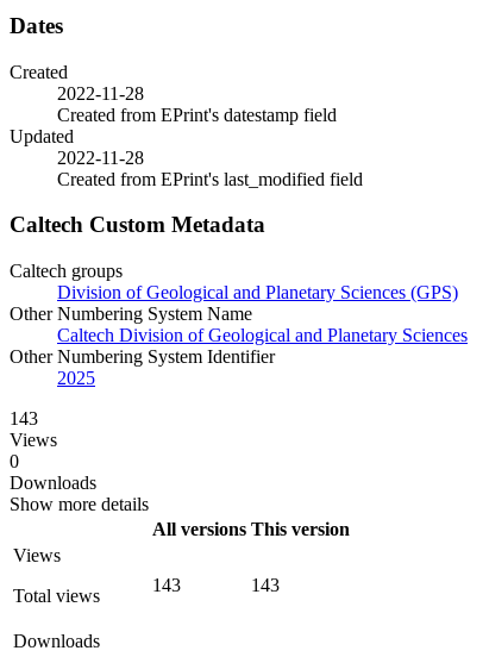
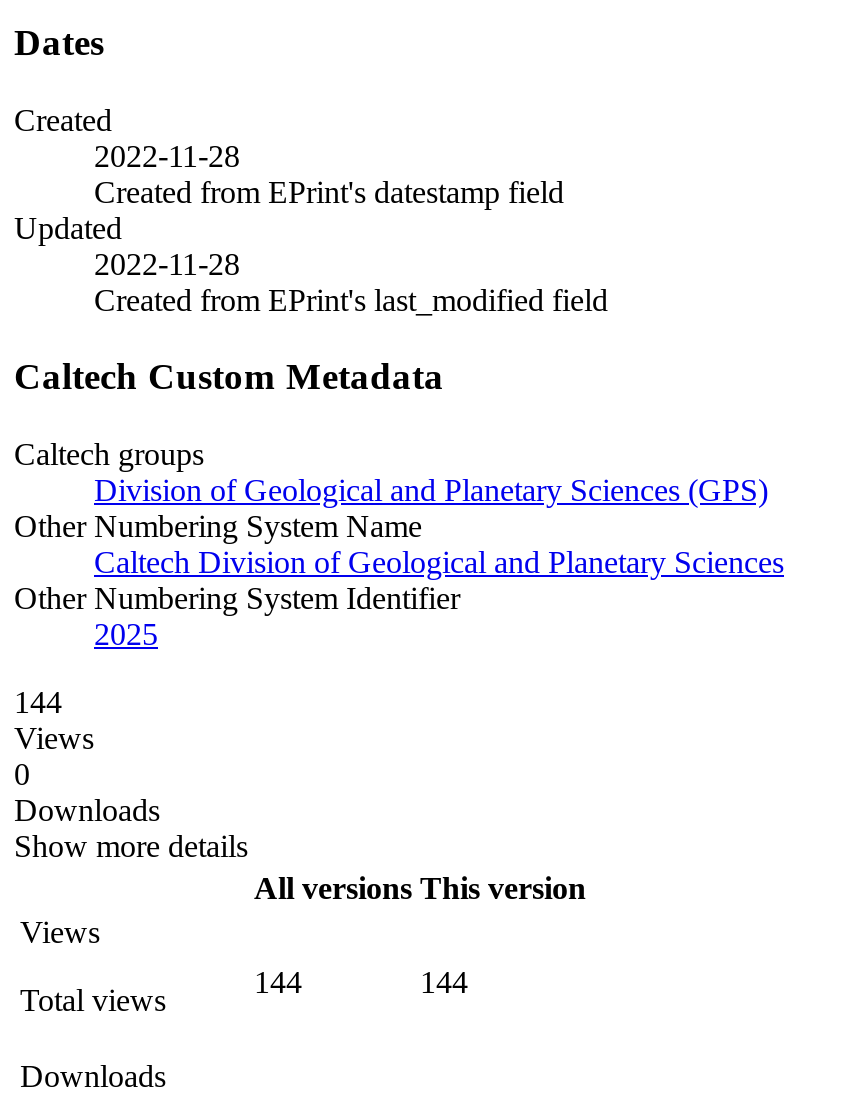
[10,408,38,429] 143 -> [14,685,62,719] 144
[152,575,181,595] 143 -> [254,965,302,999] 144
[251,575,280,595] 143 -> [420,965,468,999] 144

